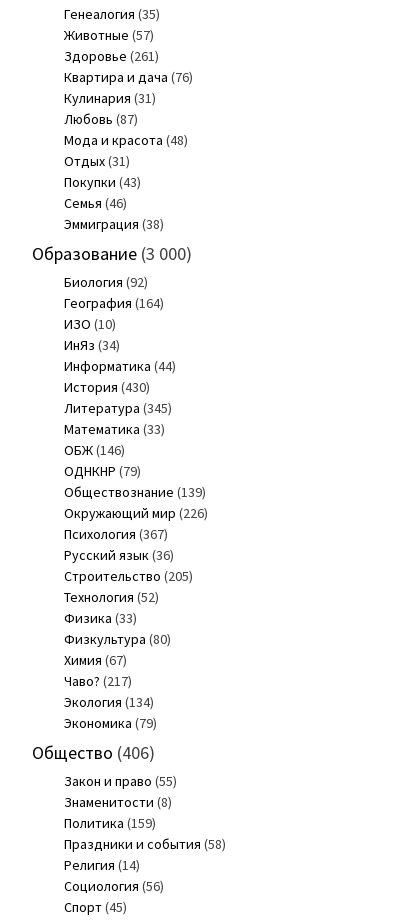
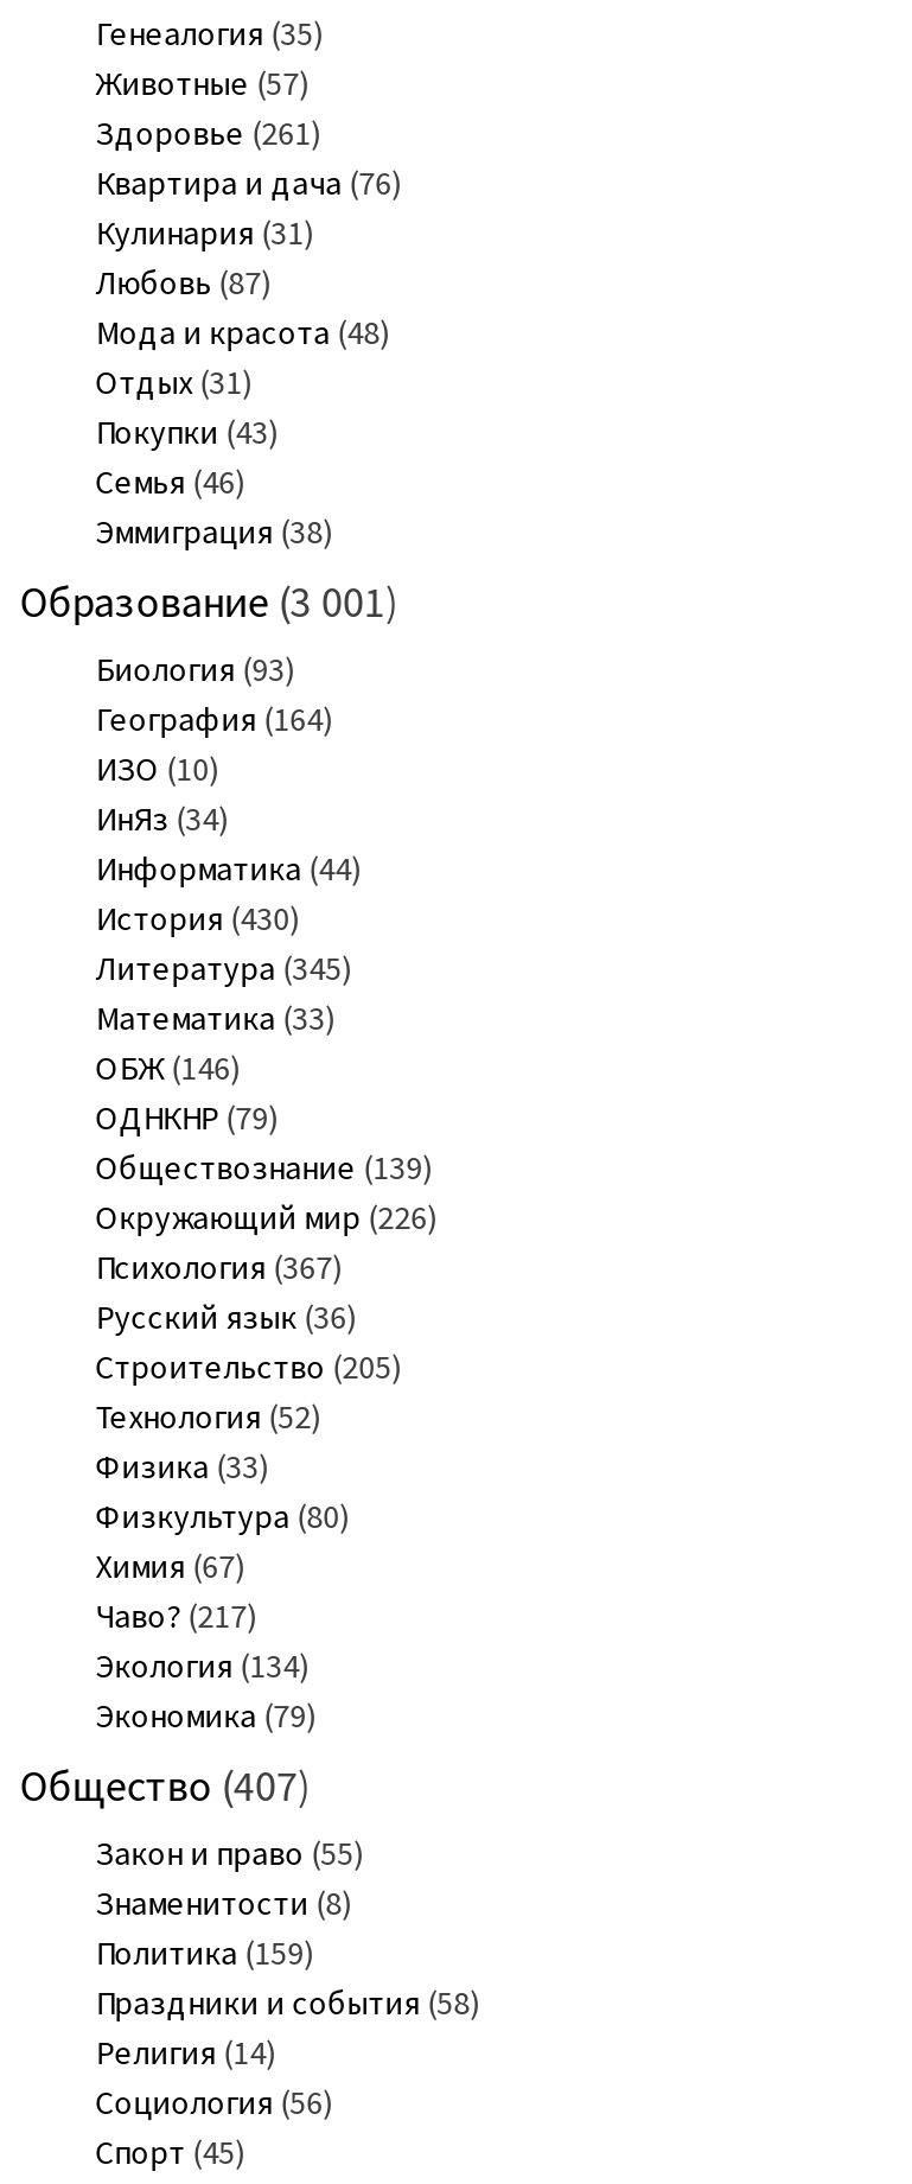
[32,241,192,264] Образование (3 000) -> [20,573,399,628] Образование (3 001)
[64,272,148,290] Биология (92) -> [96,647,295,689] Биология (93)
[32,740,155,763] Общество (406) -> [20,1757,311,1811] Общество (407)

